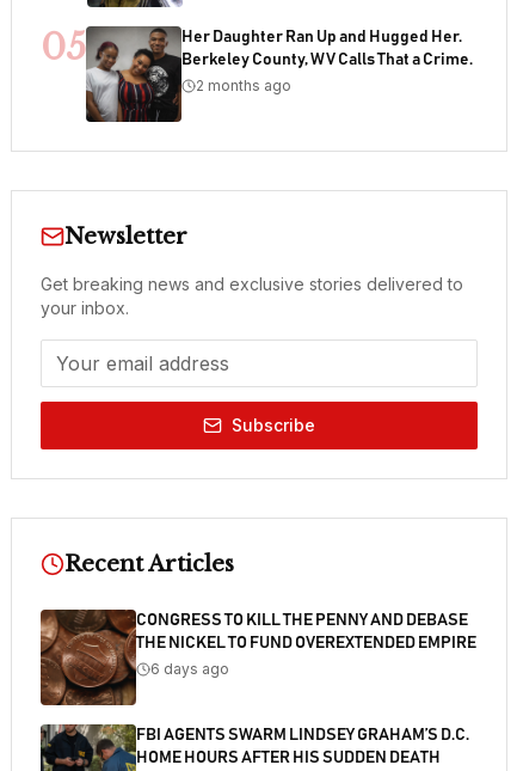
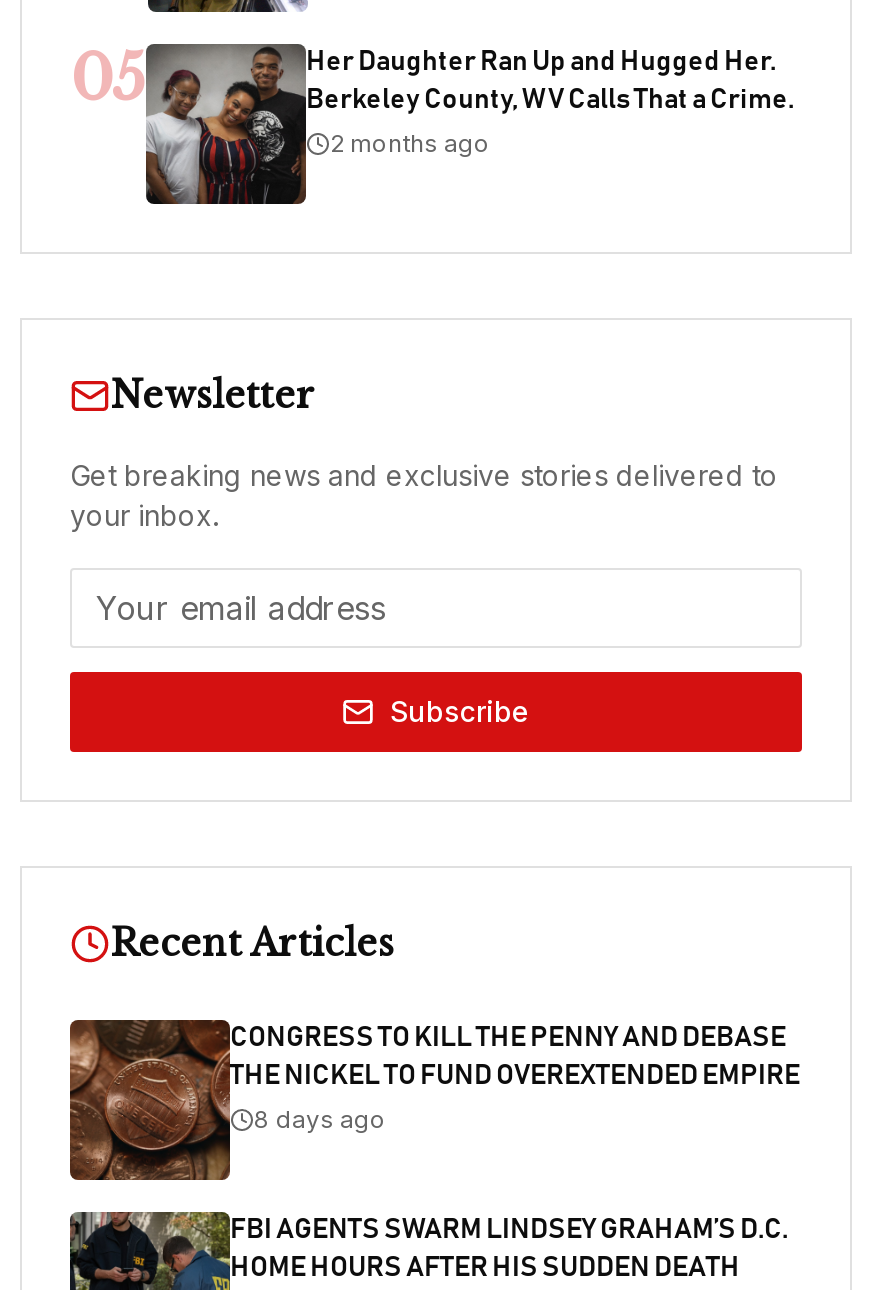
[150,660,229,678] 6 days ago -> [254,1104,386,1134] 8 days ago

